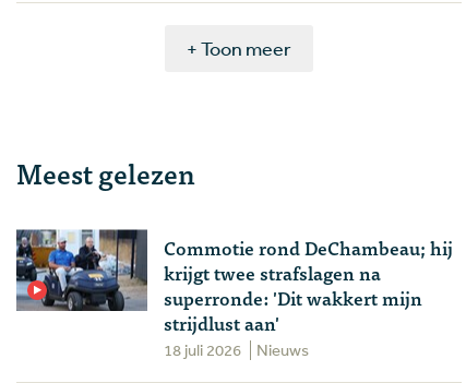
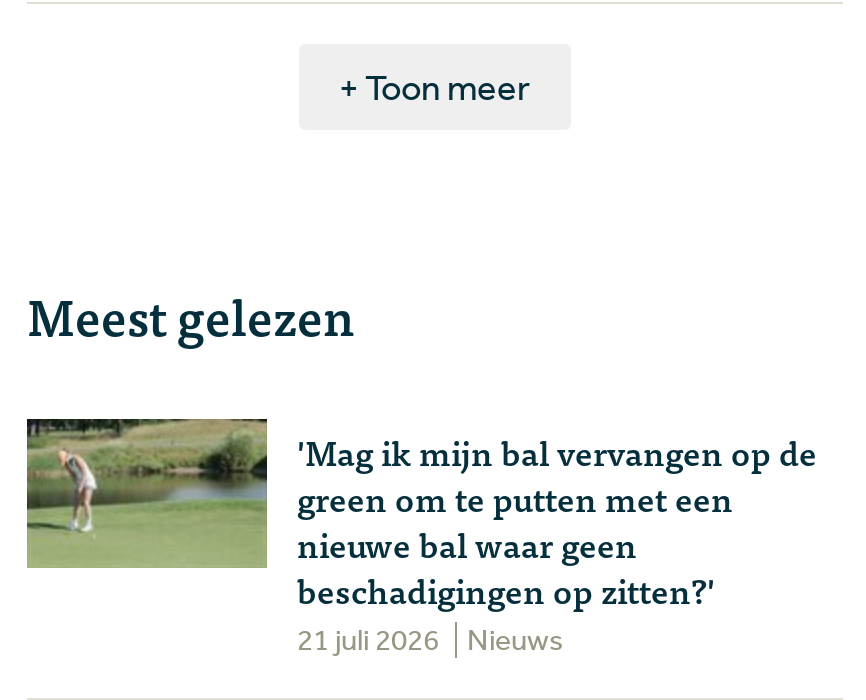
[16,229,453,360] [image] | Commotie rond DeChambeau; hij | krijgt twee strafslagen na | superronde: 'Dit wakkert mijn | strijdlust aan' | 18 juli 2026 -> [25,416,817,658] [image] | 'Mag ik mijn bal vervangen op de | green om te putten met een | nieuwe bal waar geen | beschadigingen op zitten?' | 21 juli 2026

